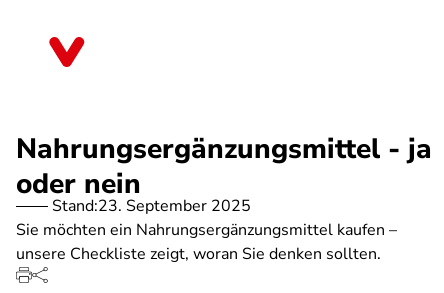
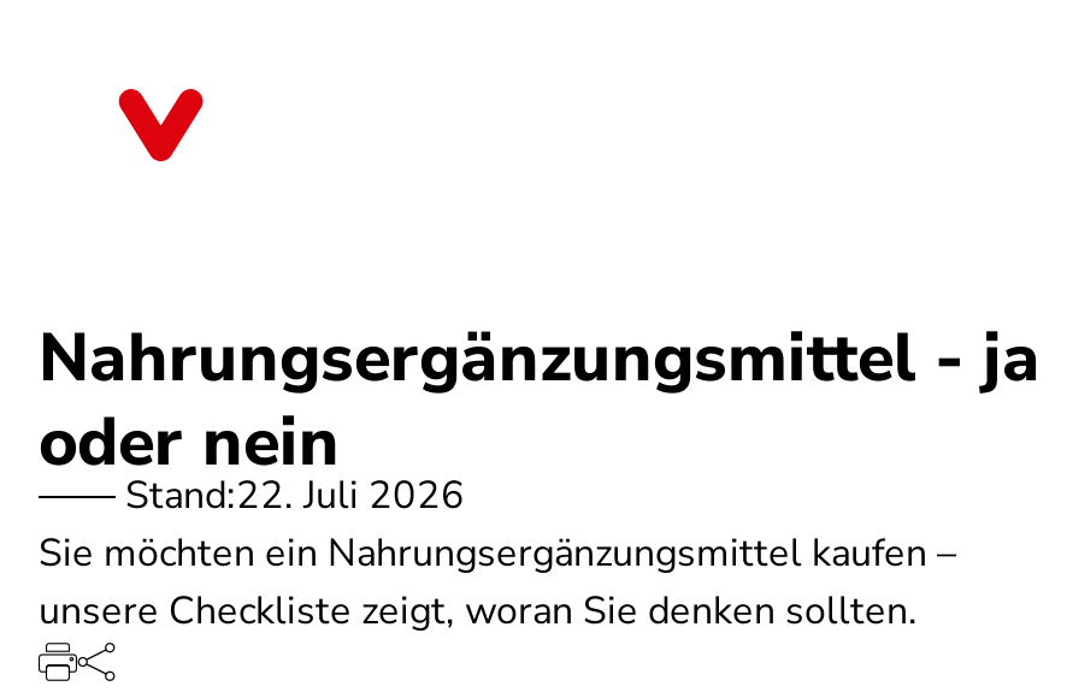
[52,195,251,217] Stand:23. September 2025 -> [125,469,465,522] Stand:22. Juli 2026

